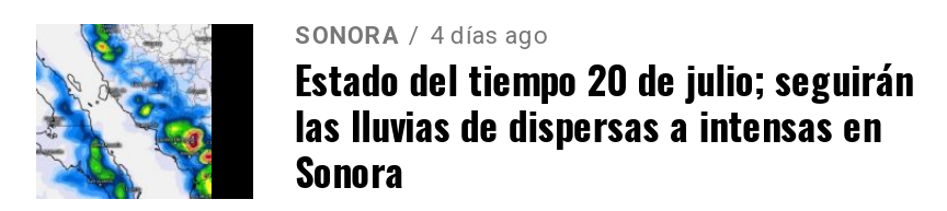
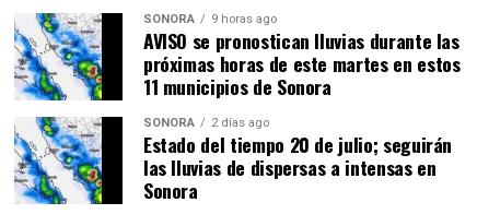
[431,22,547,51] 4 días ago -> [143,12,460,130] 9 horas ago | AVISO se pronostican lluvias durante las | próximas horas de este martes en estos | 11 municipios de Sonora | SONORA | 2 días ago

